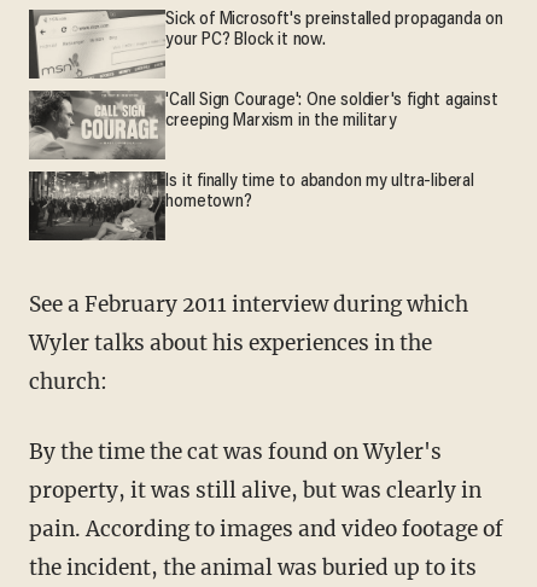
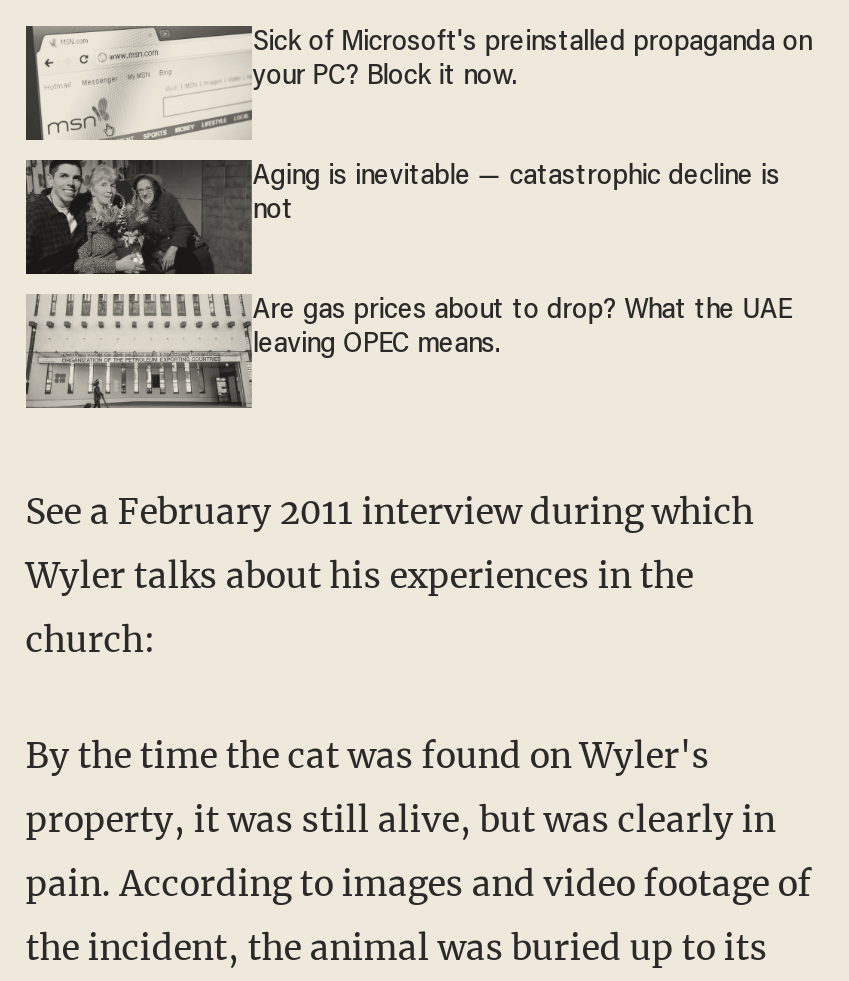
[29,89,498,159] [image] | 'Call Sign Courage': One soldier's fight against | creeping Marxism in the military -> [24,160,780,274] [image] | Aging is inevitable — catastrophic decline is | not
[28,170,474,240] [image] | Is it finally time to abandon my ultra-liberal | hometown? -> [24,294,791,408] [image] | Are gas prices about to drop? What the UAE | leaving OPEC means.

